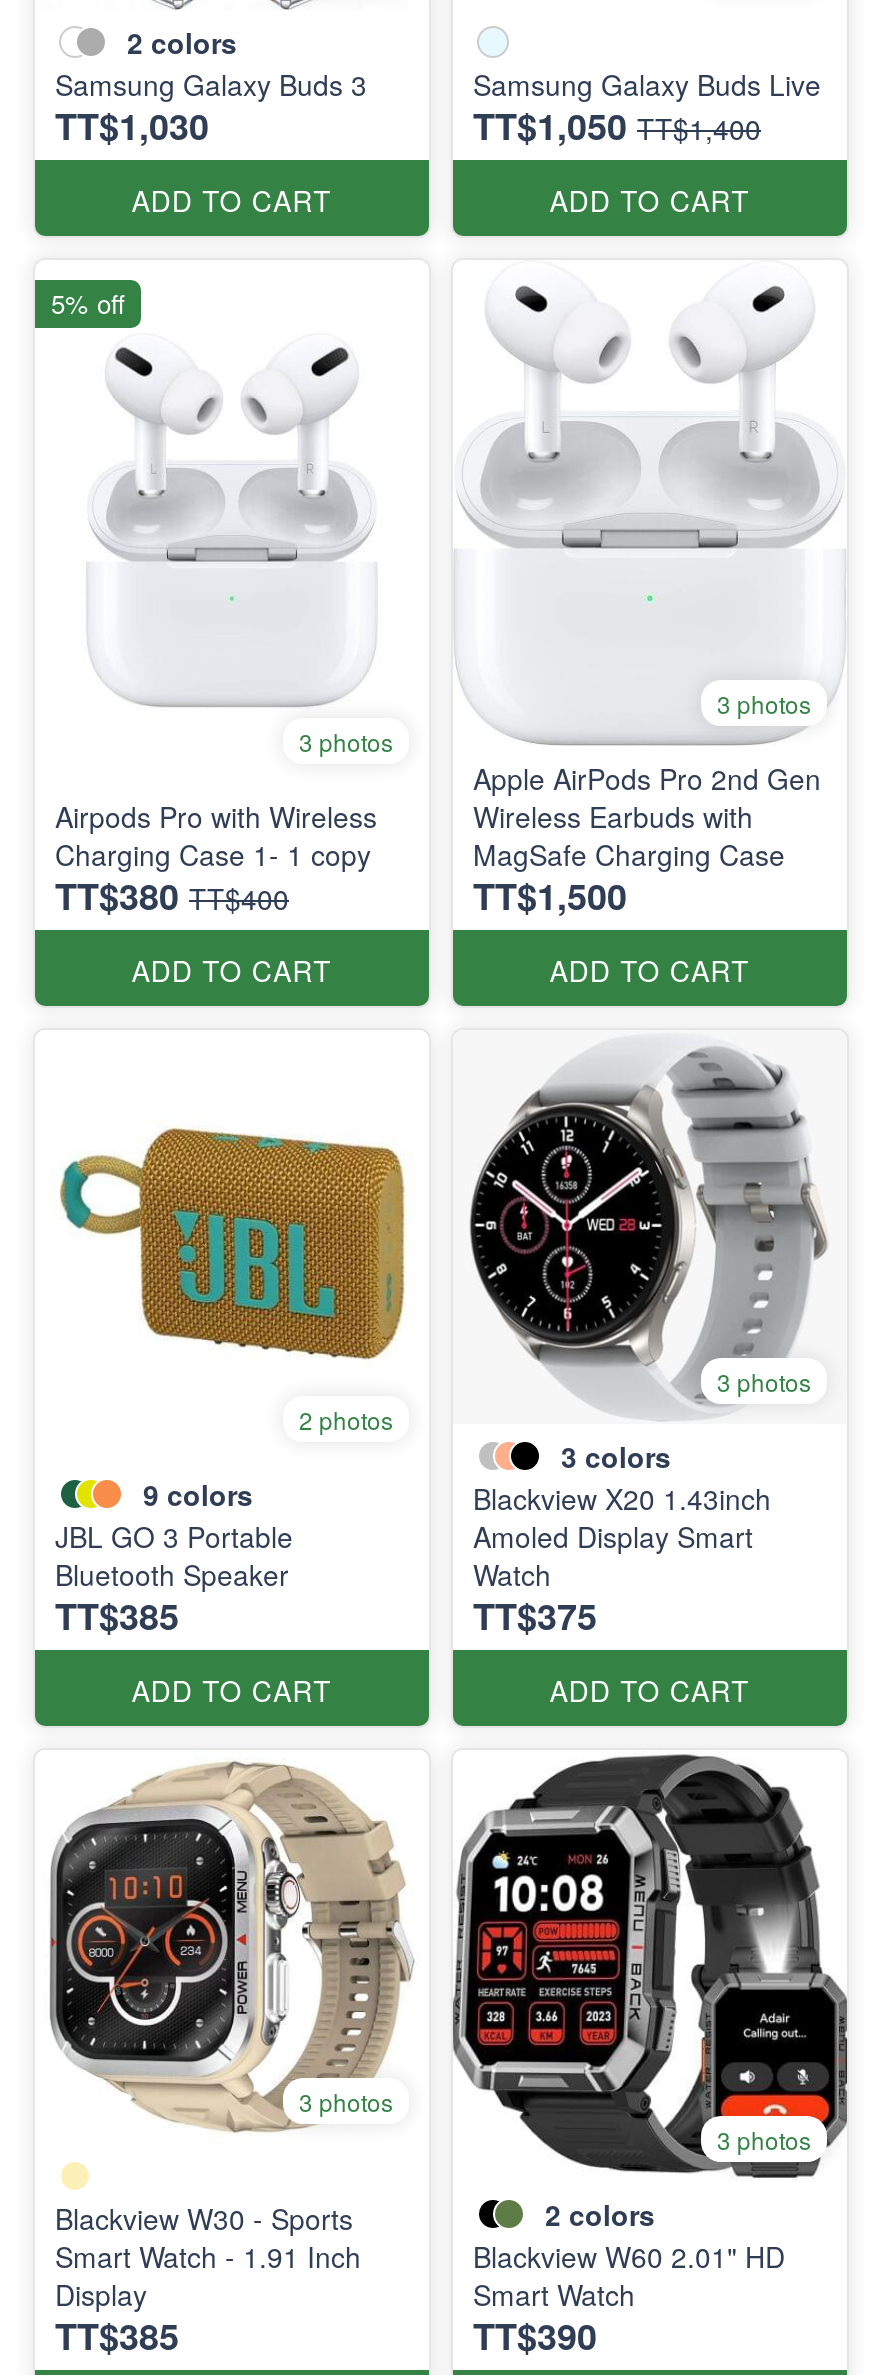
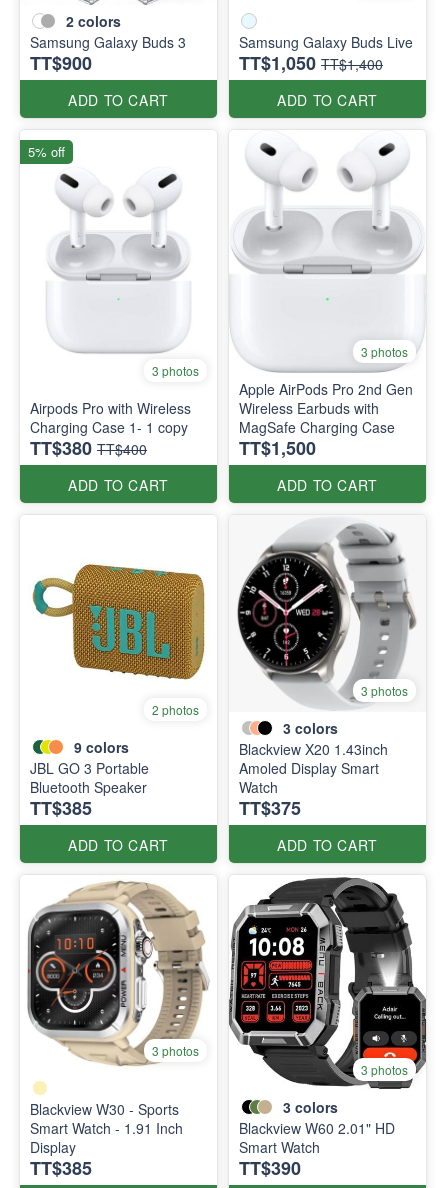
[55,99,209,151] TT$1,030 -> [30,50,92,76] TT$900
[545,2195,655,2235] 2 colors -> [283,1097,338,1117] 3 colors

